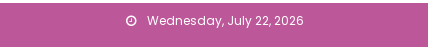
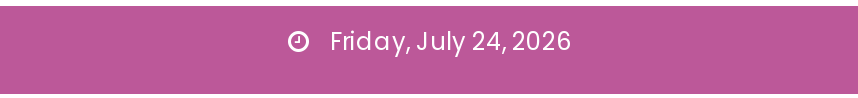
[144,12,304,29] Wednesday, July 22, 2026 -> [324,24,572,58] Friday, July 24, 2026

